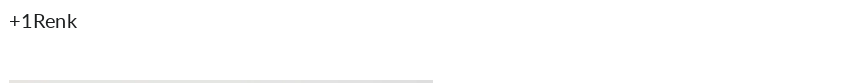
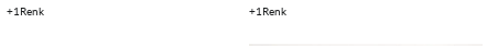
none -> [256,4,262,18] 1

